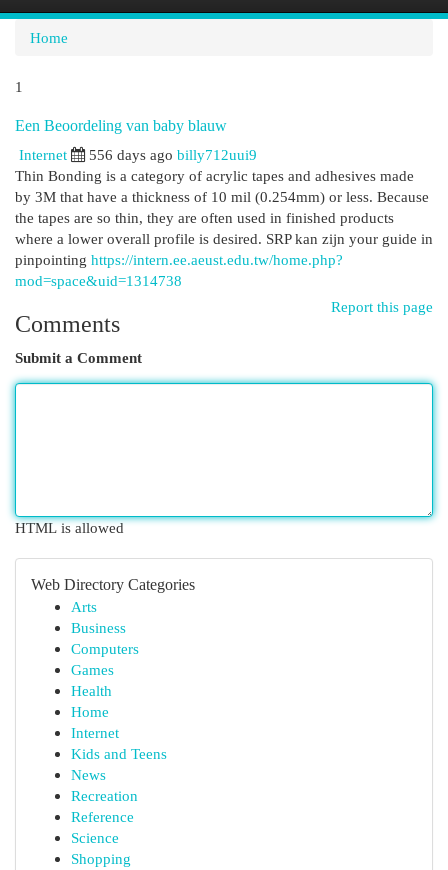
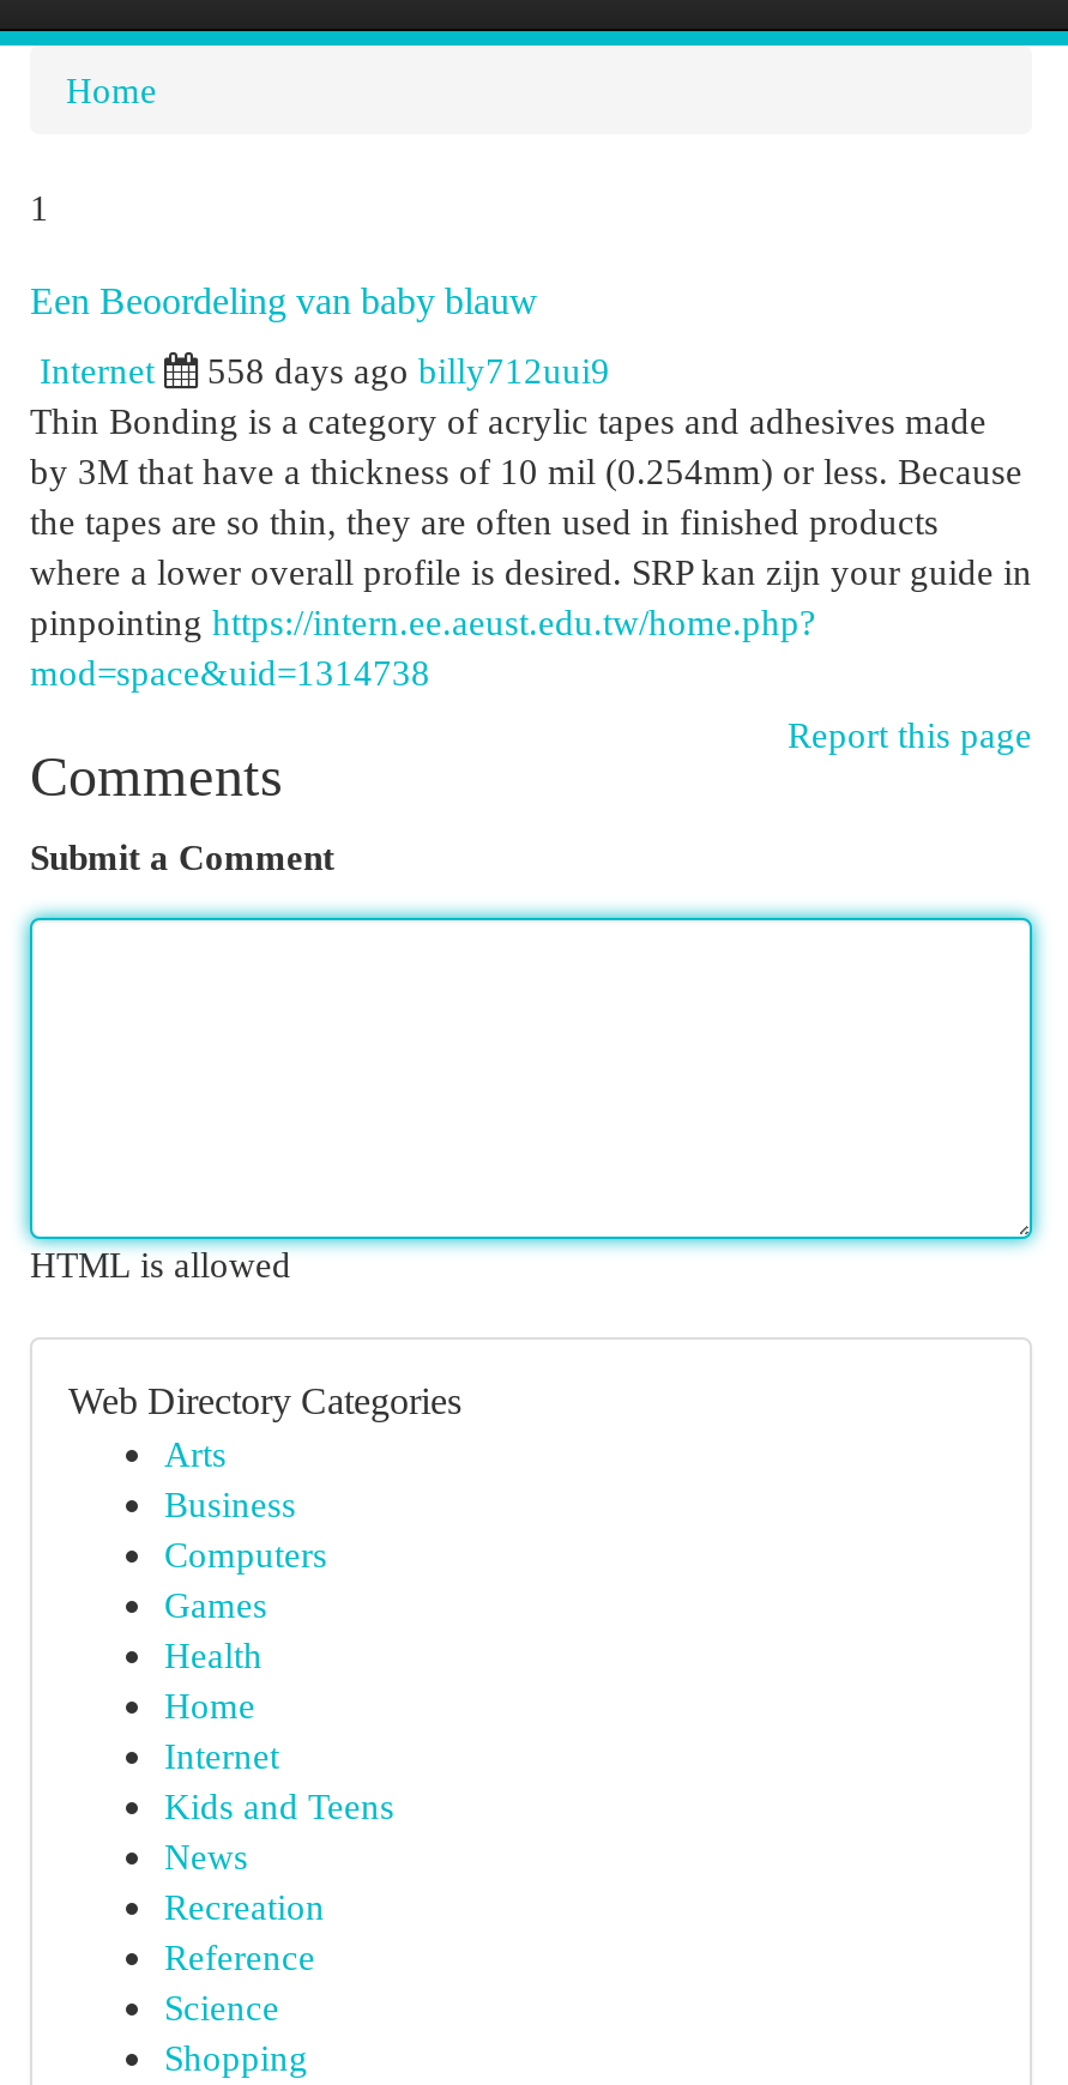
[89,146,257,163] 556 days ago billy712uui9 -> [207,350,610,391] 558 days ago billy712uui9

